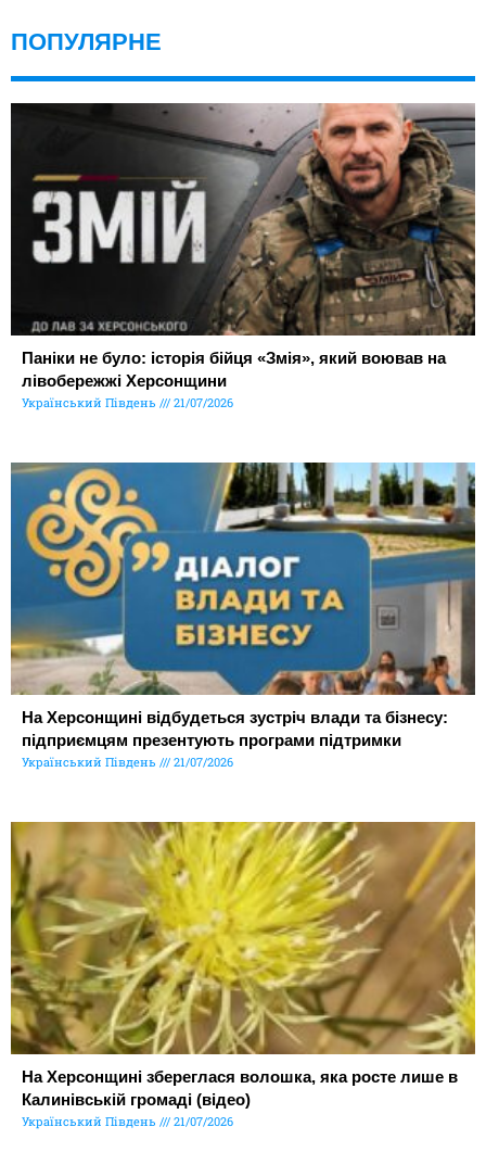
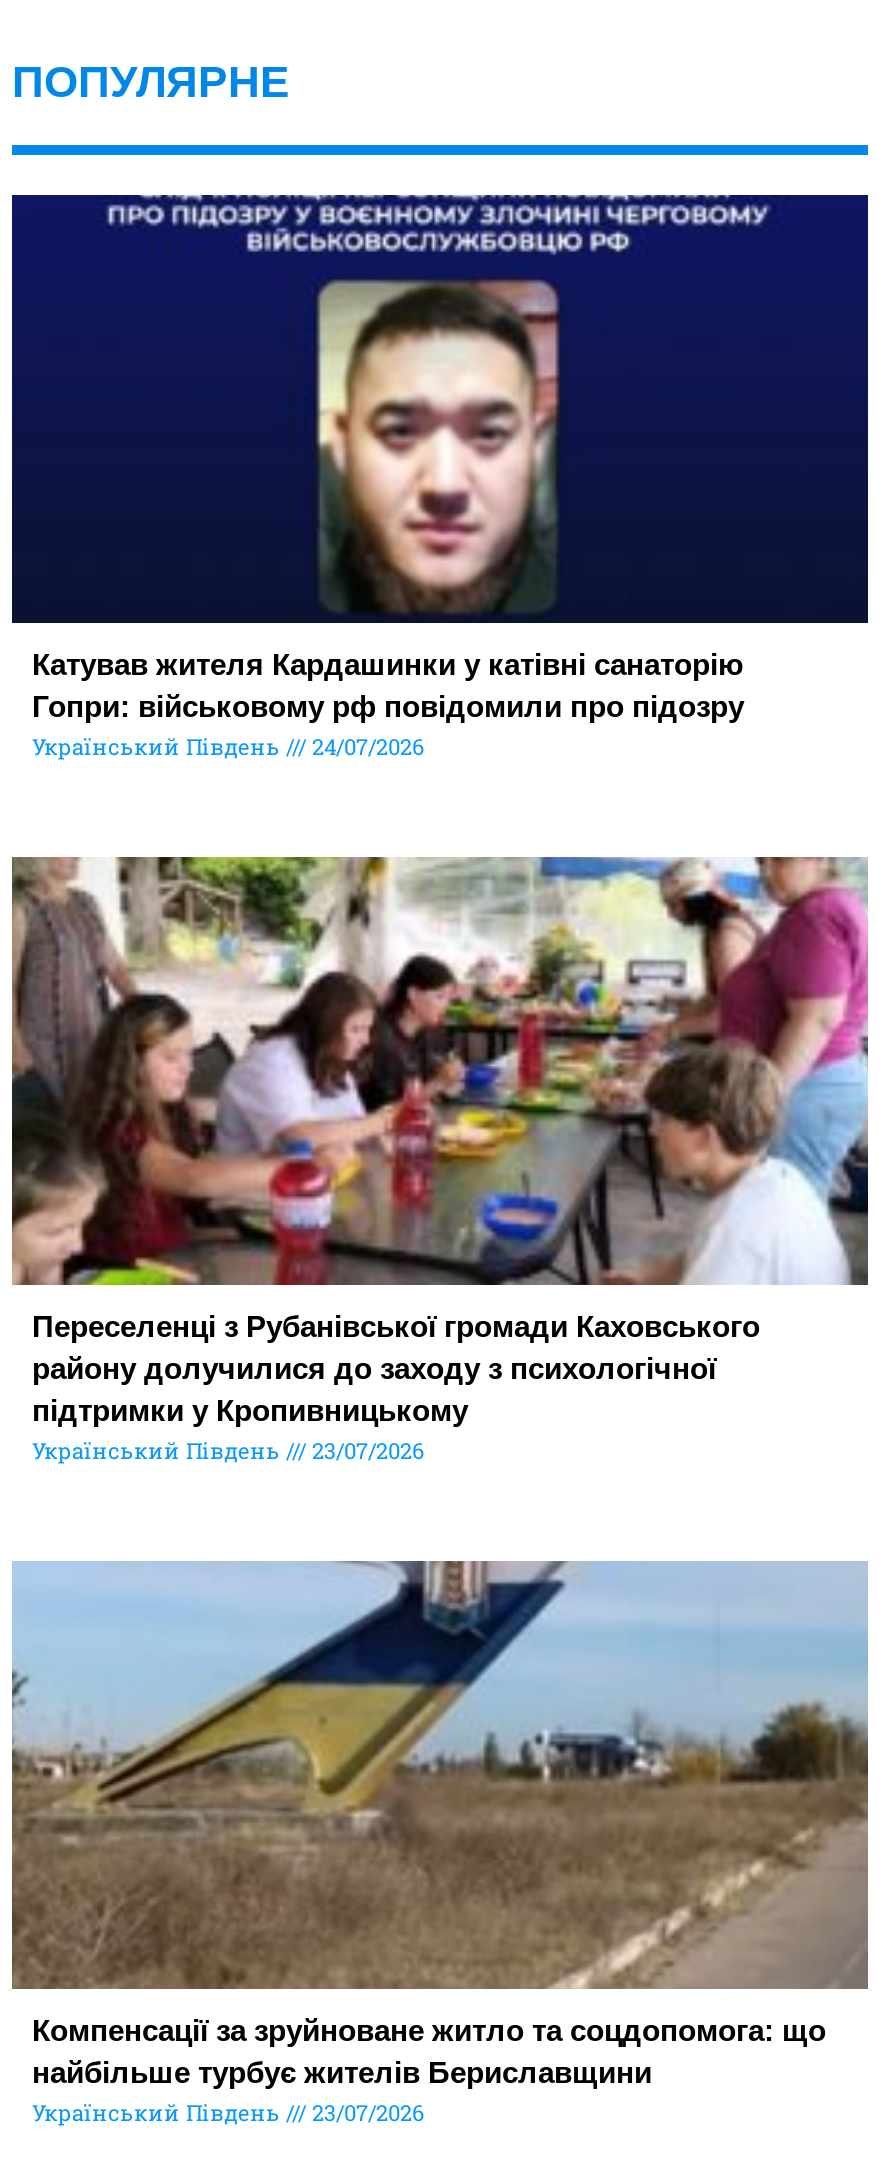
[11,102,476,390] [image] | Паніки не було: історія бійця «Змія», який воював на | лівобережжі Херсонщини -> [12,193,870,723] [image] | Катував жителя Кардашинки у катівні санаторію | Гопри: військовому рф повідомили про підозру
[22,394,233,410] Український Південь 21/07/2026 -> [32,731,424,761] Український Південь 24/07/2026
[10,461,476,749] [image] | На Херсонщині відбудеться зустріч влади та бізнесу: | підприємцям презентують програми підтримки -> [10,855,870,1427] [image] | Переселенці з Рубанівської громади Каховського | району долучилися до заходу з психологічної | підтримки у Кропивницькому
[22,754,233,770] Український Південь 21/07/2026 -> [32,1435,424,1465] Український Південь 23/07/2026
[10,821,476,1109] [image] | На Херсонщині збереглася волошка, яка росте лише в | Калинівській громаді (відео) -> [10,1559,870,2089] [image] | Компенсації за зруйноване житло та соцдопомога: що | найбільше турбує жителів Бериславщини
[22,1113,233,1129] Український Південь 21/07/2026 -> [32,2097,424,2127] Український Південь 23/07/2026

